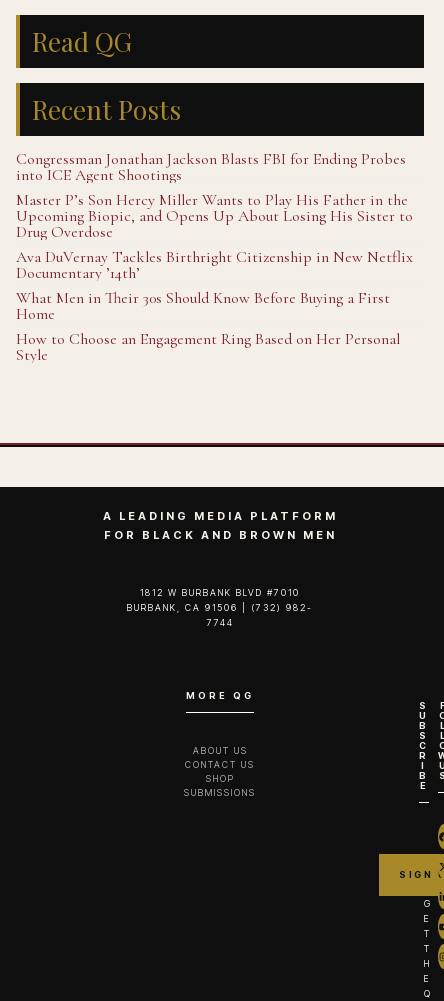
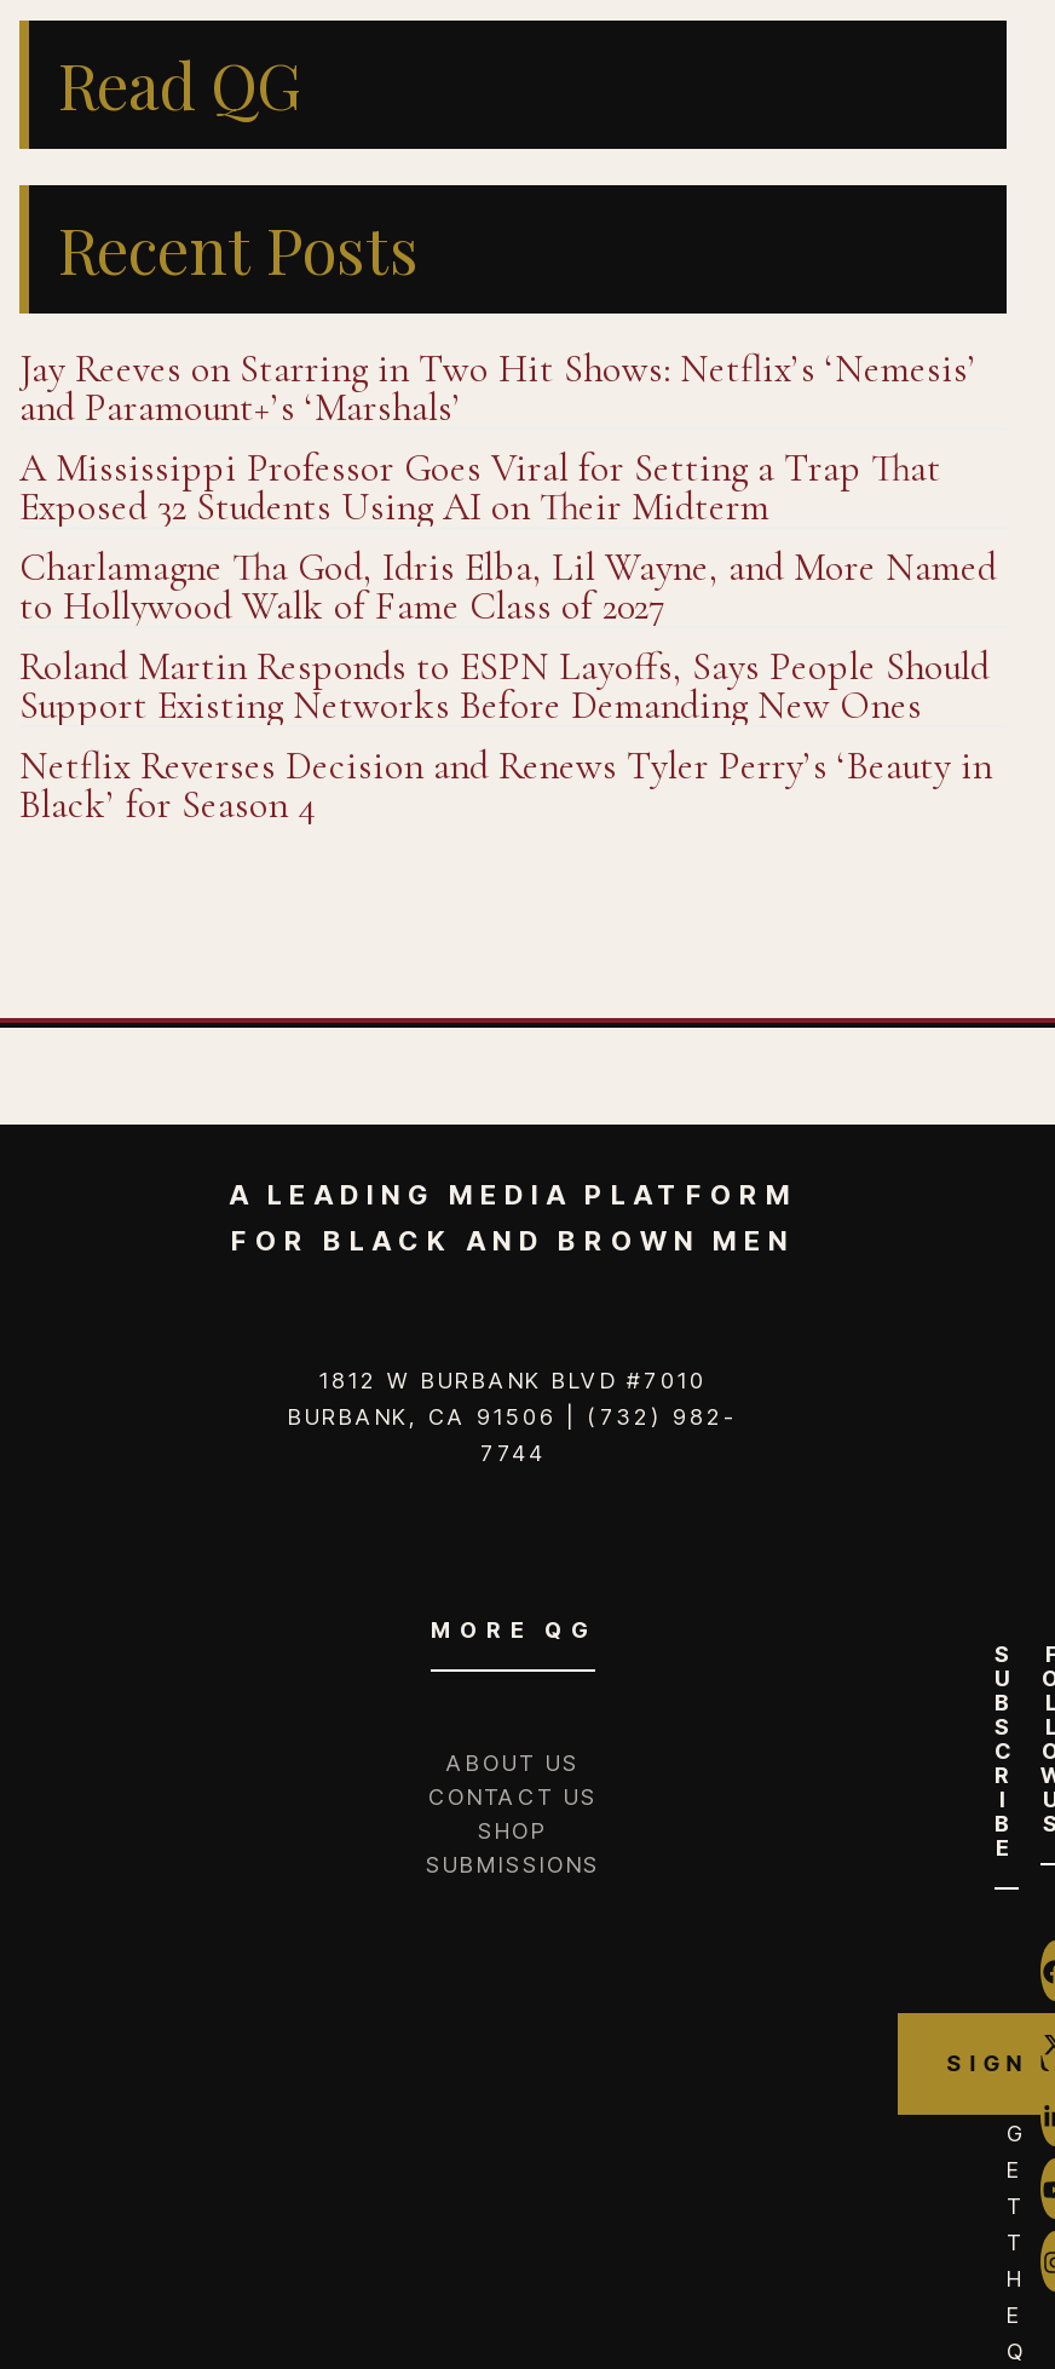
[16,149,413,365] Congressman Jonathan Jackson Blasts FBI for Ending Probes | into ICE Agent Shootings | Master P’s Son Hercy Miller Wants to Play His Father in the | Upcoming Biopic, and Opens Up About Losing His Sister to | Drug Overdose | Ava DuVernay Tackles Birthright Citizenship in New Netflix | Documentary ’14th’ | What Men in Their 30s Should Know Before Buying a First | Home | How to Choose an Engagement Ring Based on Her Personal | Style -> [19,345,997,829] Jay Reeves on Starring in Two Hit Shows: Netflix’s ‘Nemesis’ | and Paramount+’s ‘Marshals’ | A Mississippi Professor Goes Viral for Setting a Trap That | Exposed 32 Students Using AI on Their Midterm | Charlamagne Tha God, Idris Elba, Lil Wayne, and More Named | to Hollywood Walk of Fame Class of 2027 | Roland Martin Responds to ESPN Layoffs, Says People Should | Support Existing Networks Before Demanding New Ones | Netflix Reverses Decision and Renews Tyler Perry’s ‘Beauty in | Black’ for Season 4

